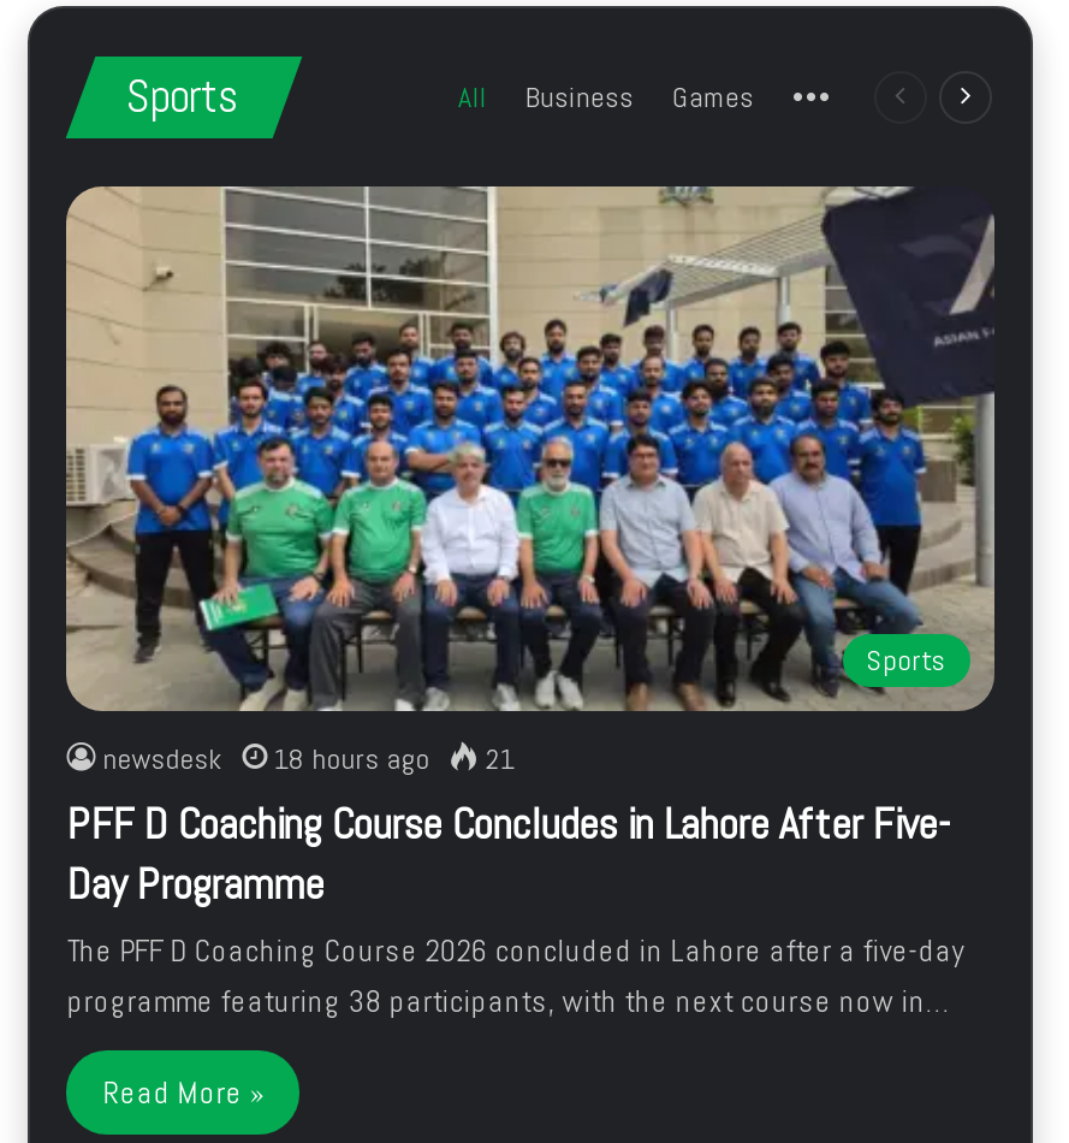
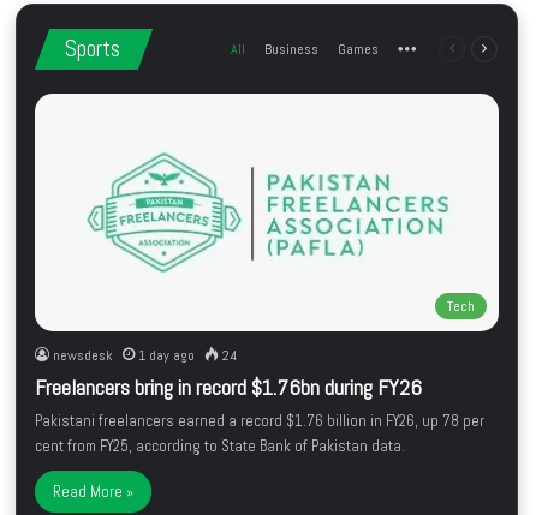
[64,184,994,711] [image] | Sports -> [34,92,500,333] [image] | Tech
[67,739,964,1021] 18 hours ago | 21 | PFF D Coaching Course Concludes in Lahore After Five- | Day Programme | The PFF D Coaching Course 2026 concluded in Lahore after a five-day | programme featuring 38 participants, with the next course now in… -> [35,345,485,456] 1 day ago | 24 | Freelancers bring in record $1.76bn during FY26 | Pakistani freelancers earned a record $1.76 billion in FY26, up 78 per | cent from FY25, according to State Bank of Pakistan data.

